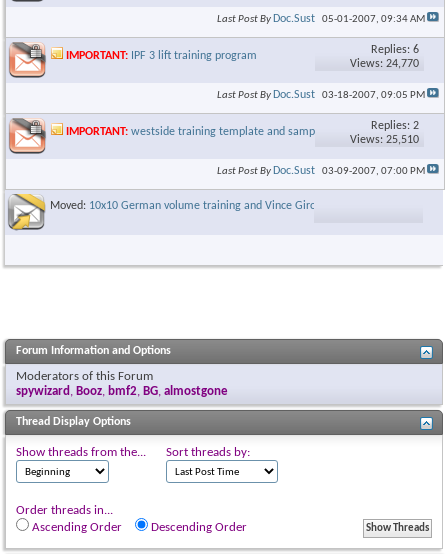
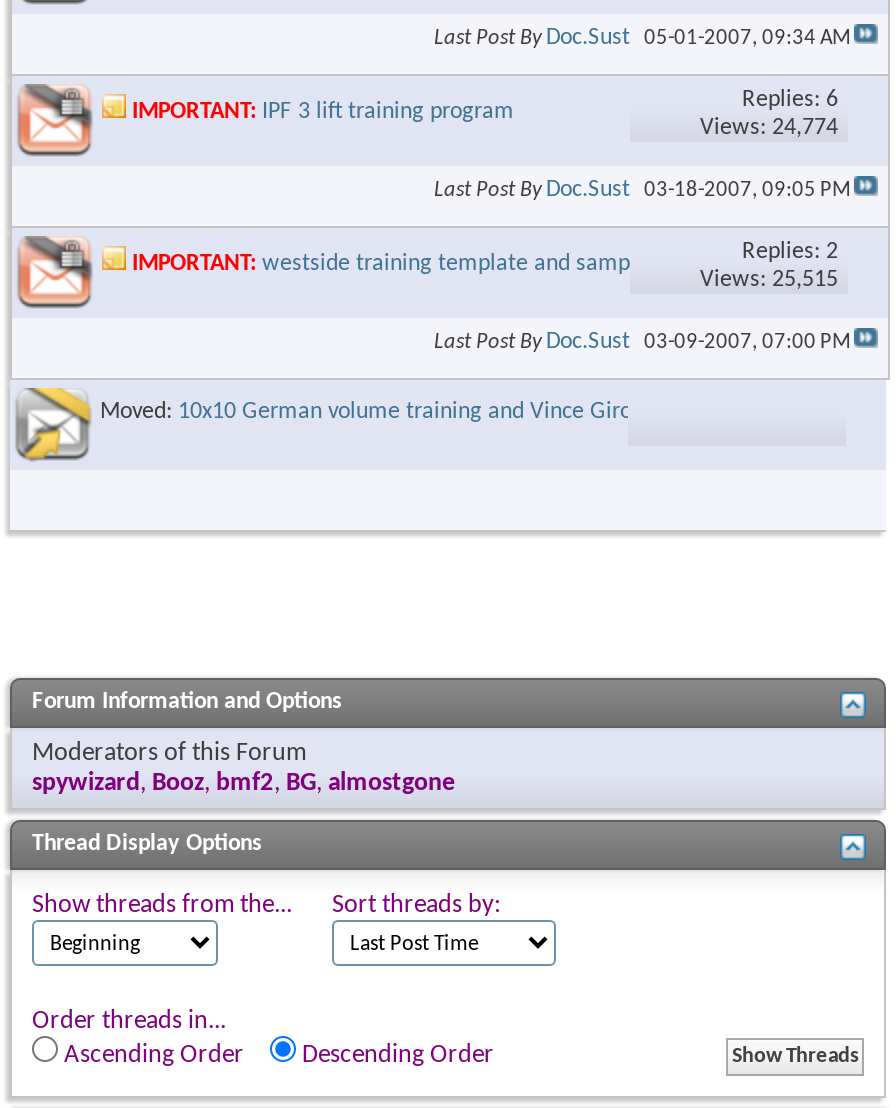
[350,58,419,70] Views: 24,770 -> [700,116,838,140] Views: 24,774
[350,134,419,146] Views: 25,510 -> [700,268,838,292] Views: 25,515

